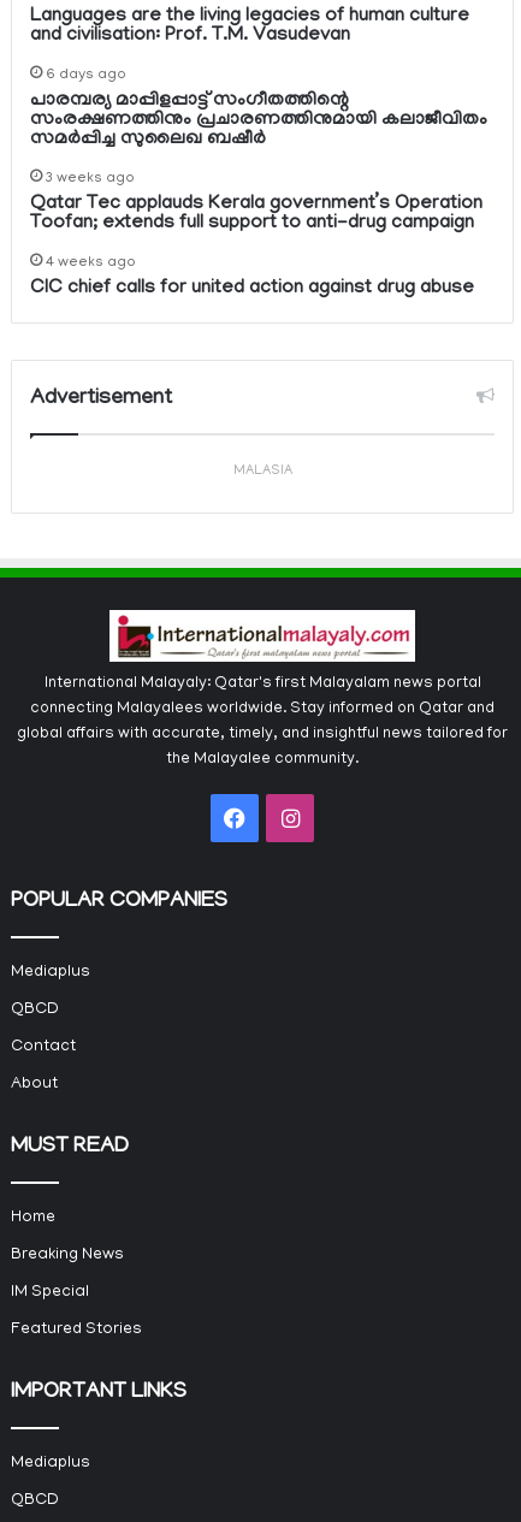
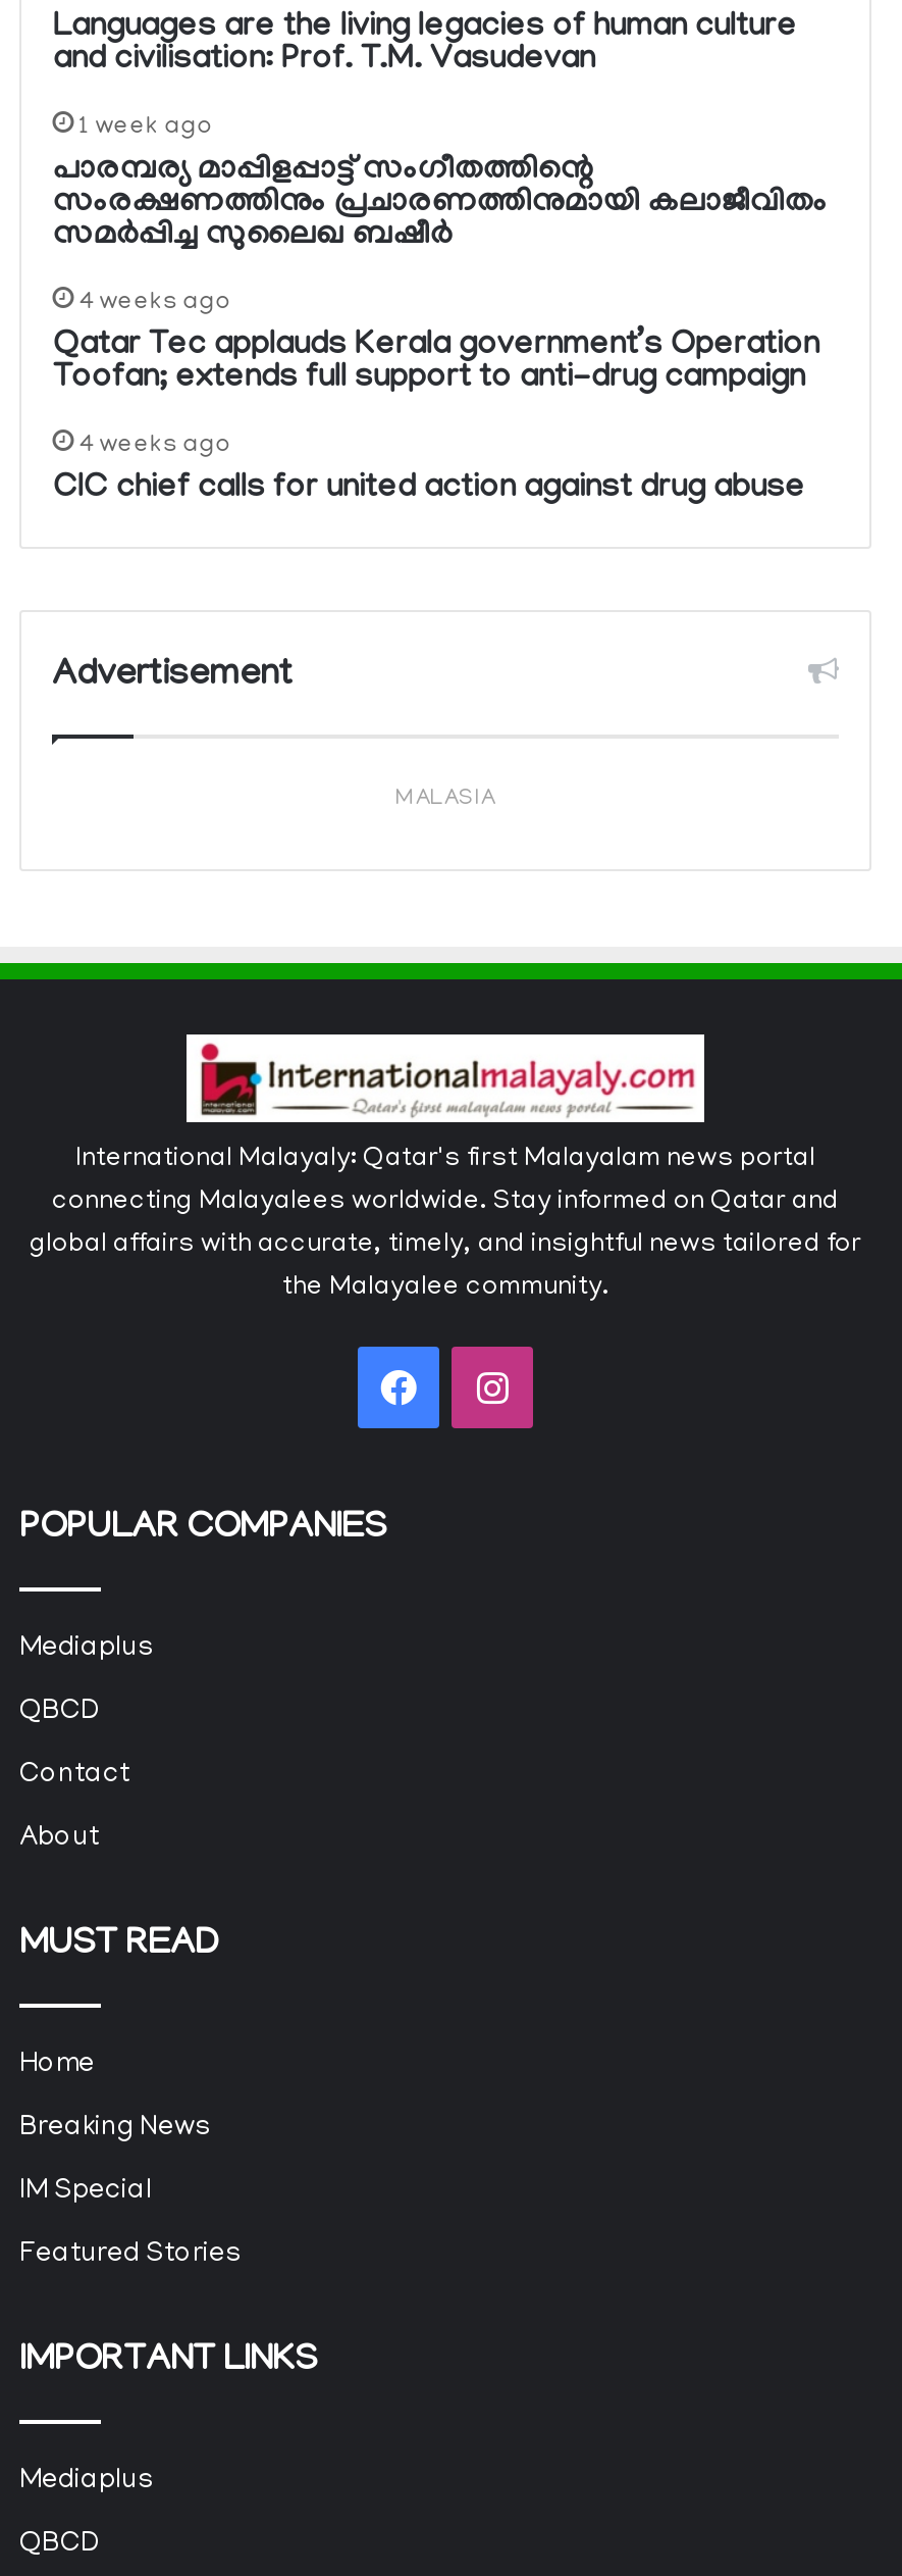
[46,67,127,82] 6 days ago -> [79,113,214,140] 1 week ago
[46,170,135,186] 3 weeks ago -> [79,289,232,315] 4 weeks ago

